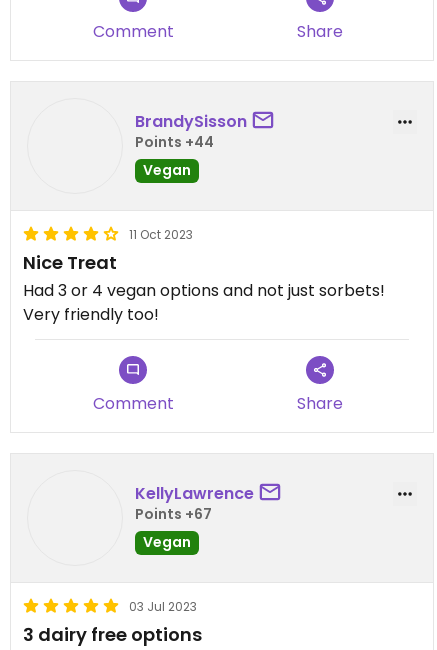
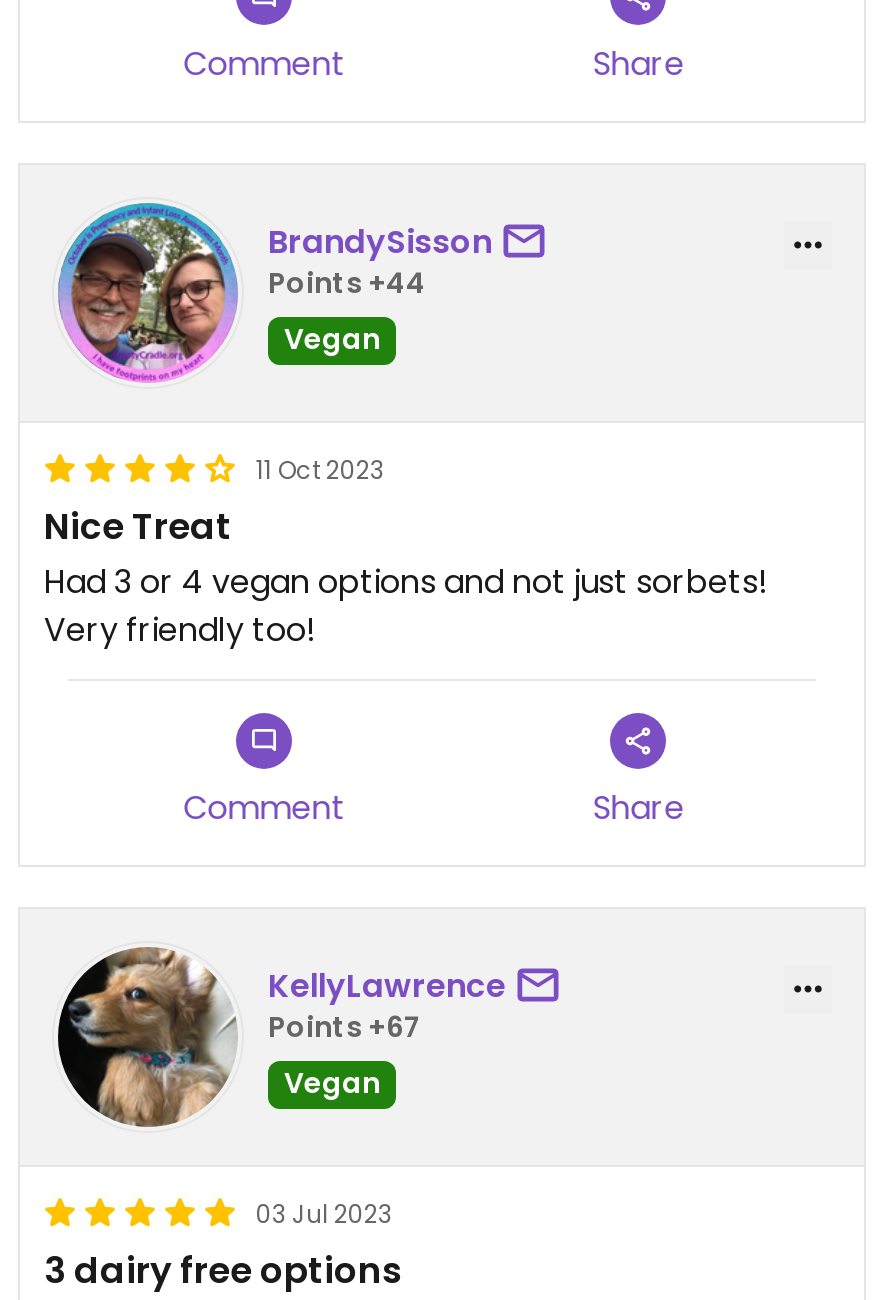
none -> [58,200,238,384] [image]
none -> [56,946,238,1128] [image]

